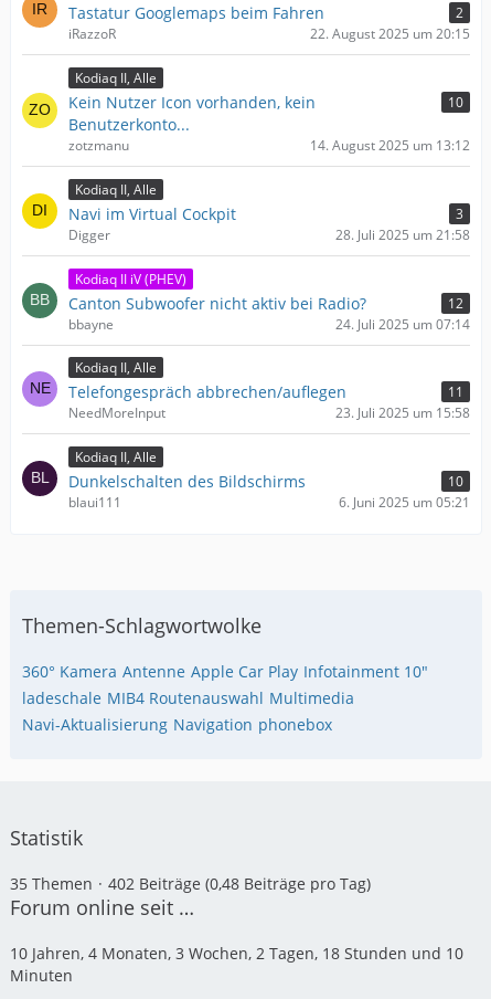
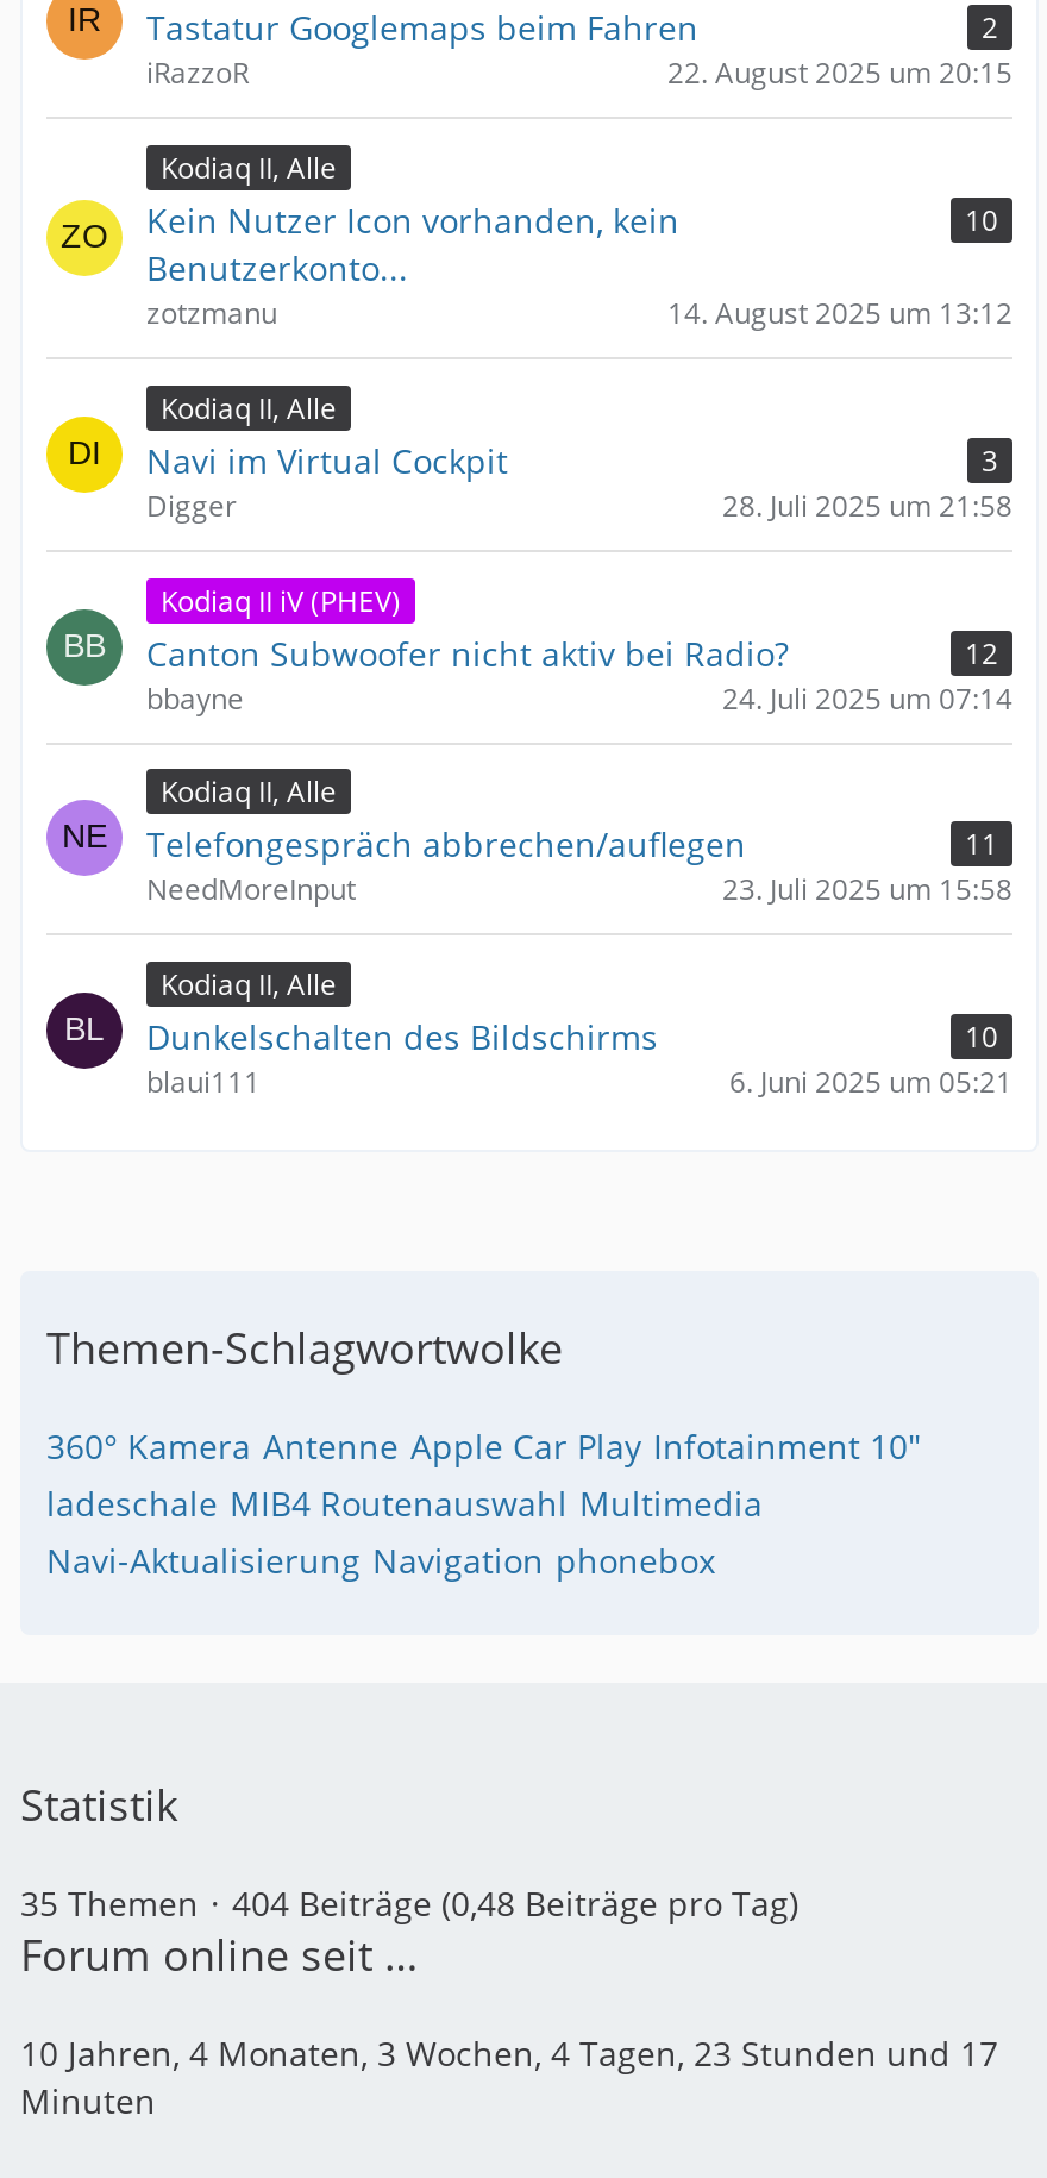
[108,873,371,894] 402 Beiträge (0,48 Beiträge pro Tag) -> [232,1880,798,1926] 404 Beiträge (0,48 Beiträge pro Tag)
[10,943,463,964] 10 Jahren, 4 Monaten, 3 Wochen, 2 Tagen, 18 Stunden und 10 -> [20,2030,998,2076] 10 Jahren, 4 Monaten, 3 Wochen, 4 Tagen, 23 Stunden und 17

